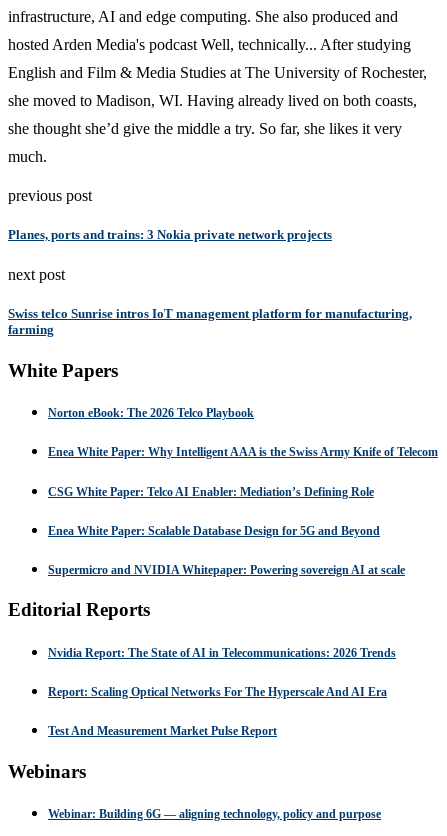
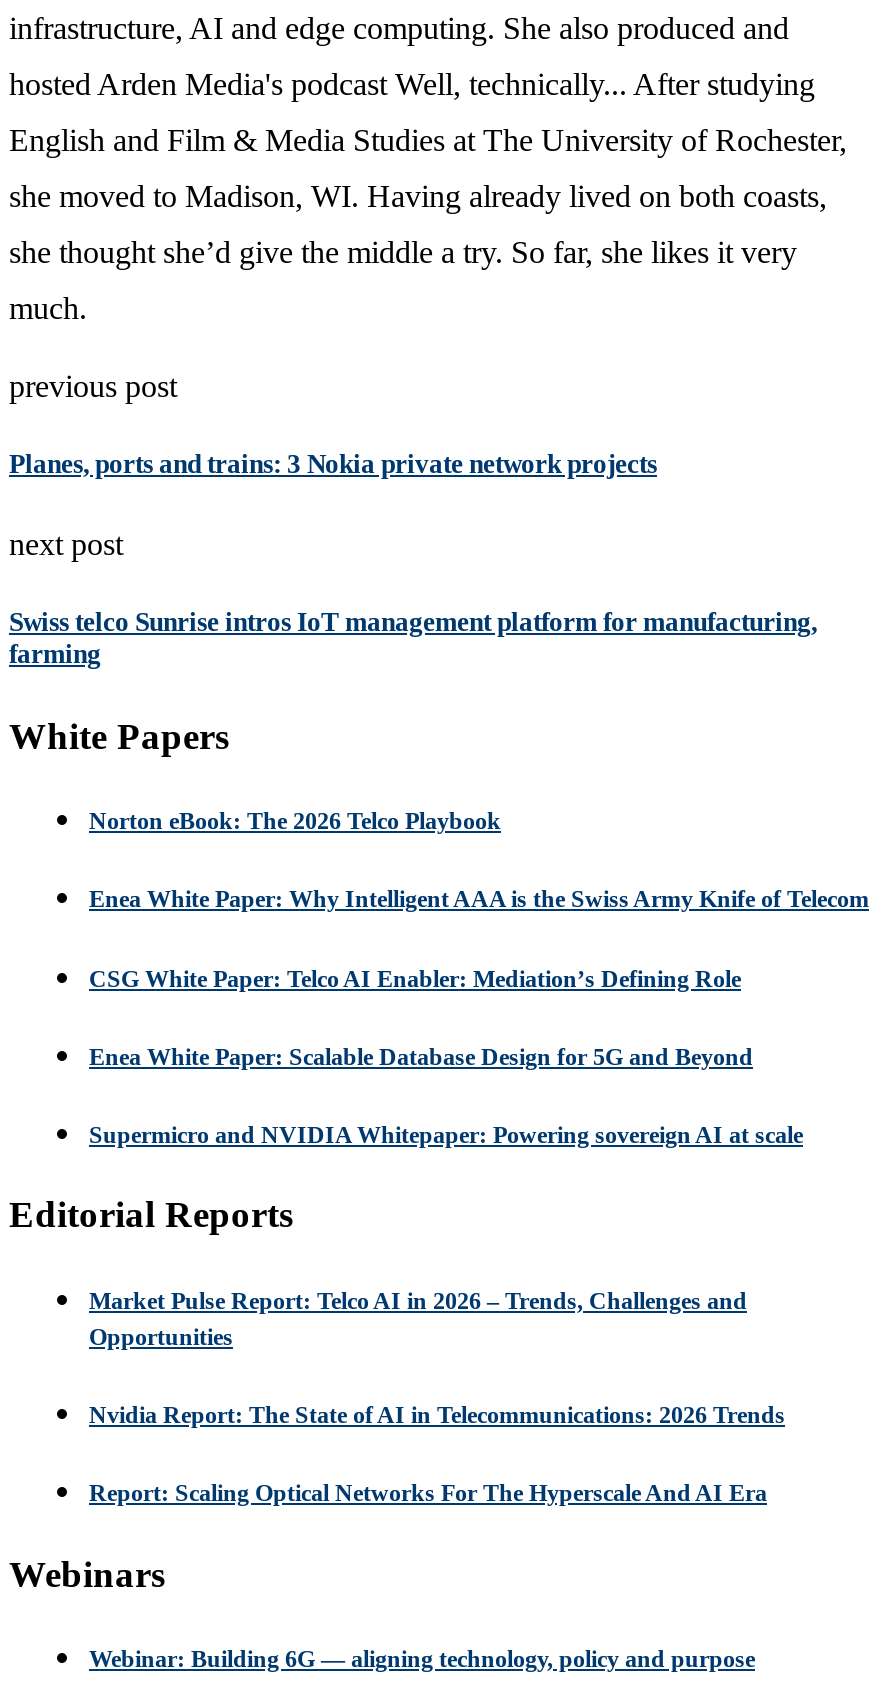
none -> [89,1286,747,1350] Market Pulse Report: Telco AI in 2026 – Trends, Challenges and | Opportunities
moved [48,646,396,699] -> [89,1401,785,1508]: Nvidia Report: The State of AI in Telecommunications: 2026 Trends | Report: Scaling Optical Networks For The Hyperscale And AI Era
[48,724,277,738] Test And Measurement Market Pulse Report -> none

